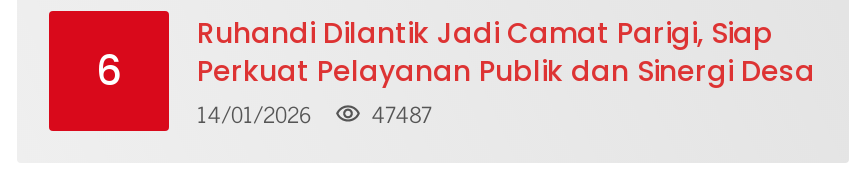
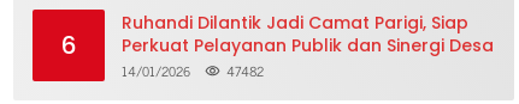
[197,96,431,132] 14/01/2026 47487 -> [122,60,264,82] 14/01/2026 47482

